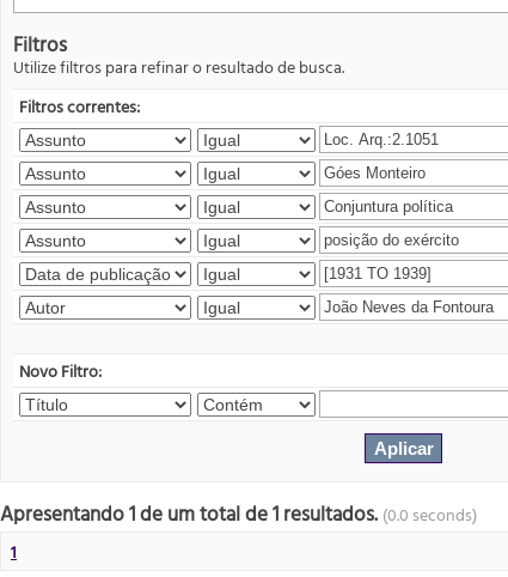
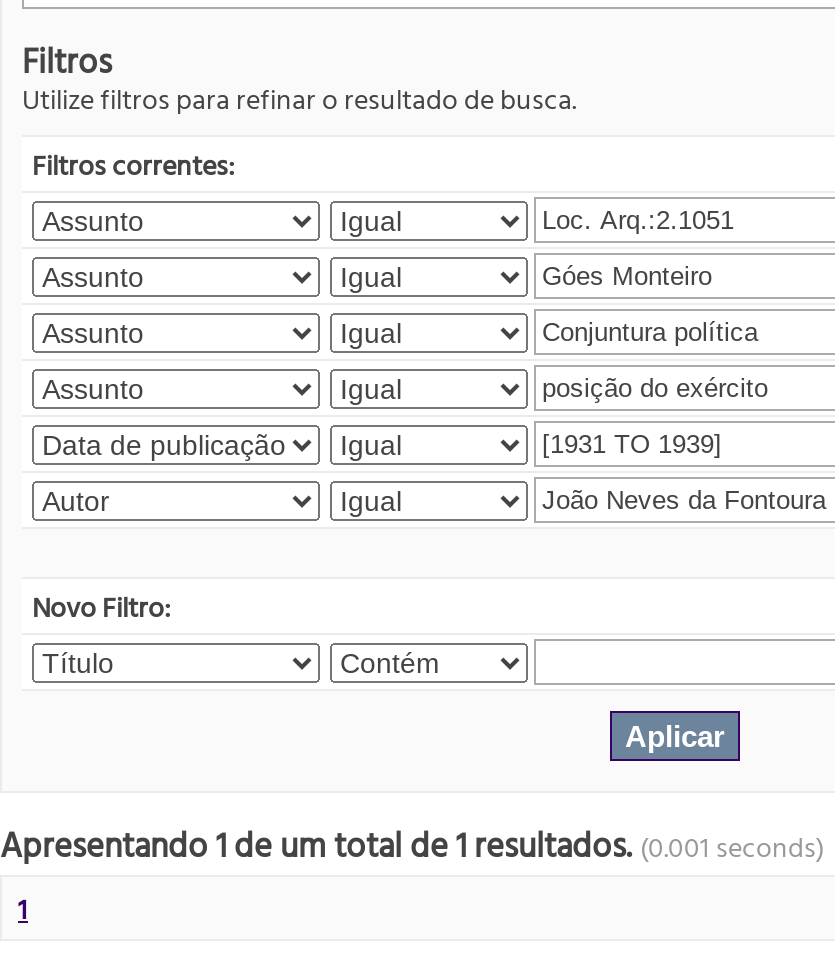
[0,499,477,529] Apresentando 1 de um total de 1 resultados. (0.0 seconds) -> [0,820,824,870] Apresentando 1 de um total de 1 resultados. (0.001 seconds)

